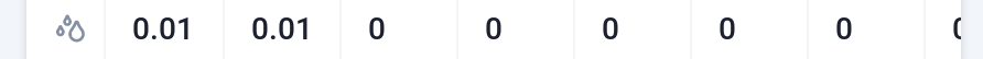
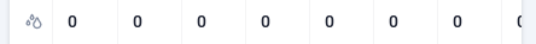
[132,11,194,46] 0.01 -> [68,12,77,31] 0
[251,11,313,46] 0.01 -> [133,12,142,31] 0

